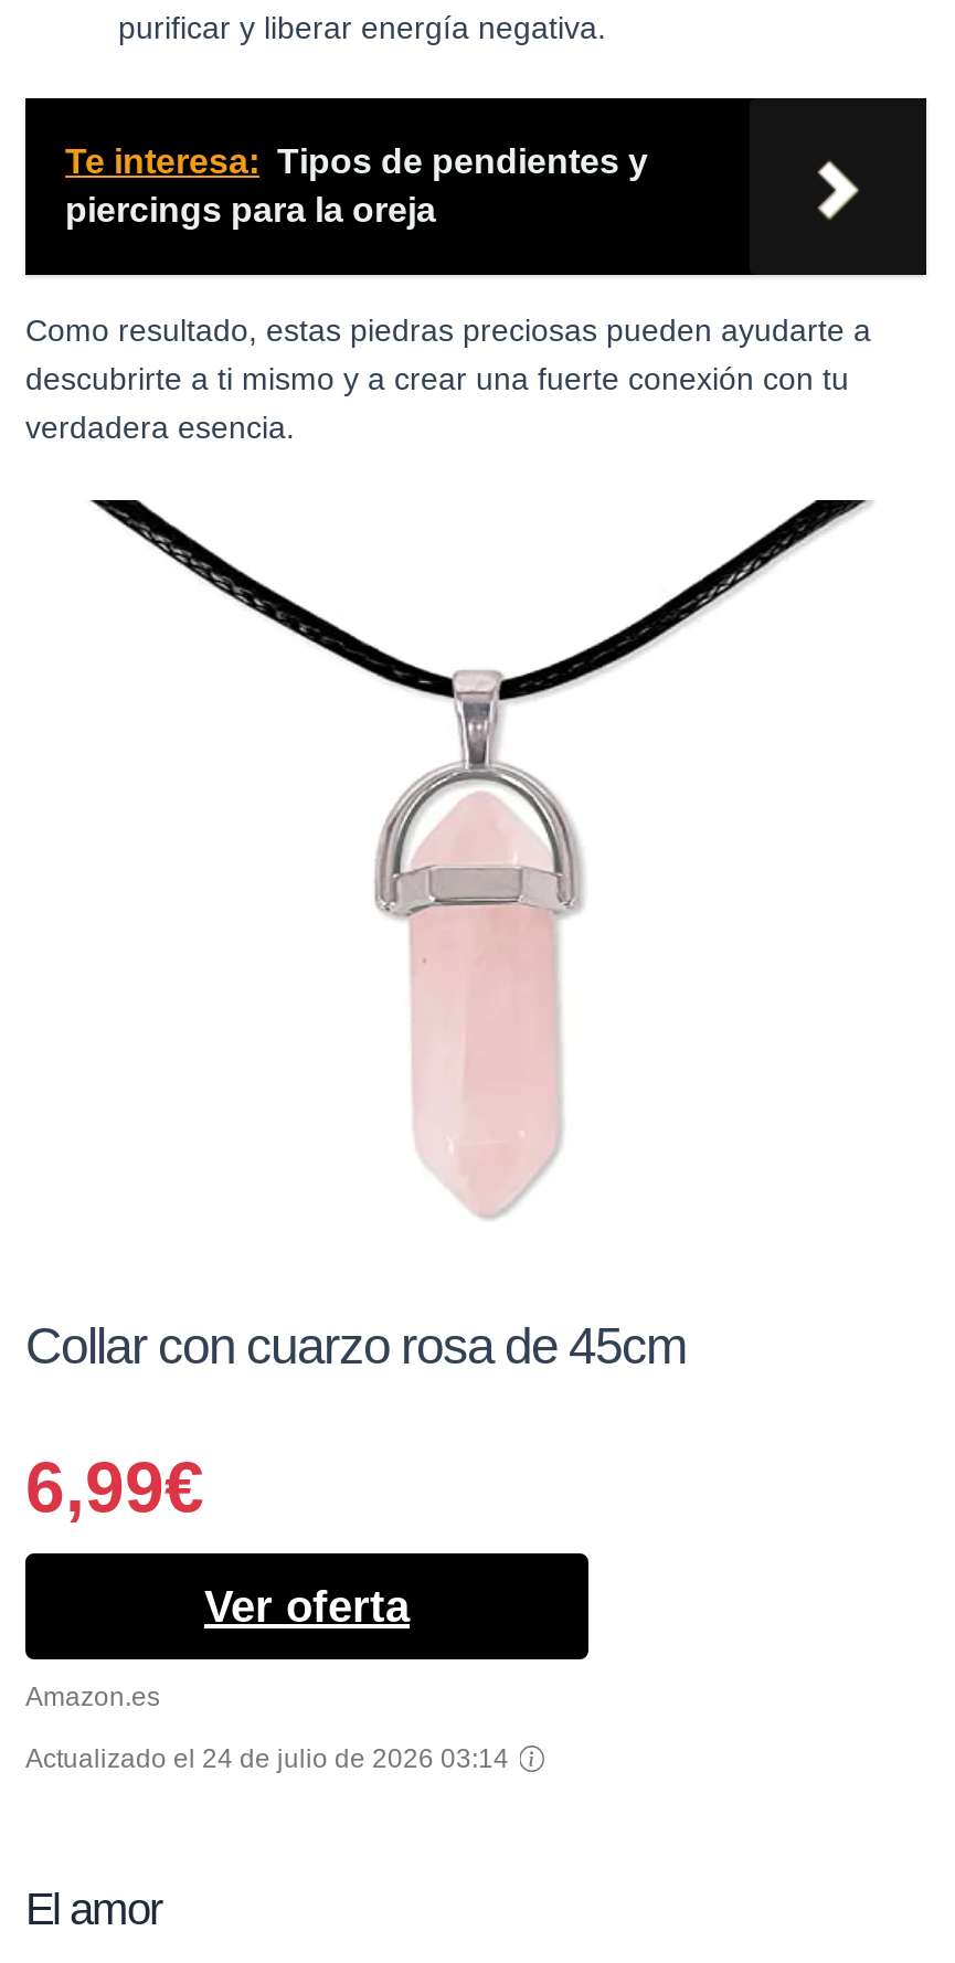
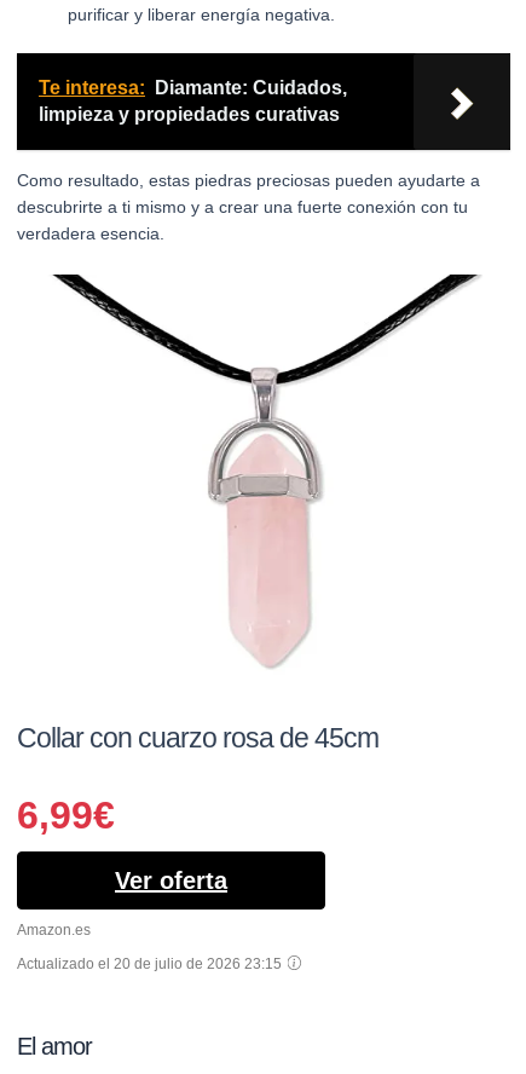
[65,142,648,228] Te interesa: Tipos de pendientes y | piercings para la oreja -> [39,78,347,125] Te interesa: Diamante: Cuidados, | limpieza y propiedades curativas
[25,1744,516,1774] Actualizado el 24 de julio de 2026 03:14 -> [17,955,285,972] Actualizado el 20 de julio de 2026 23:15

